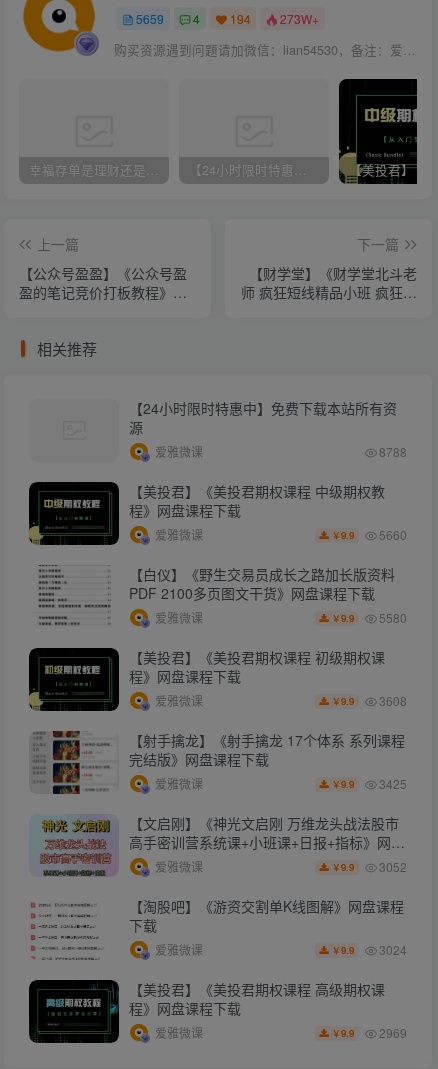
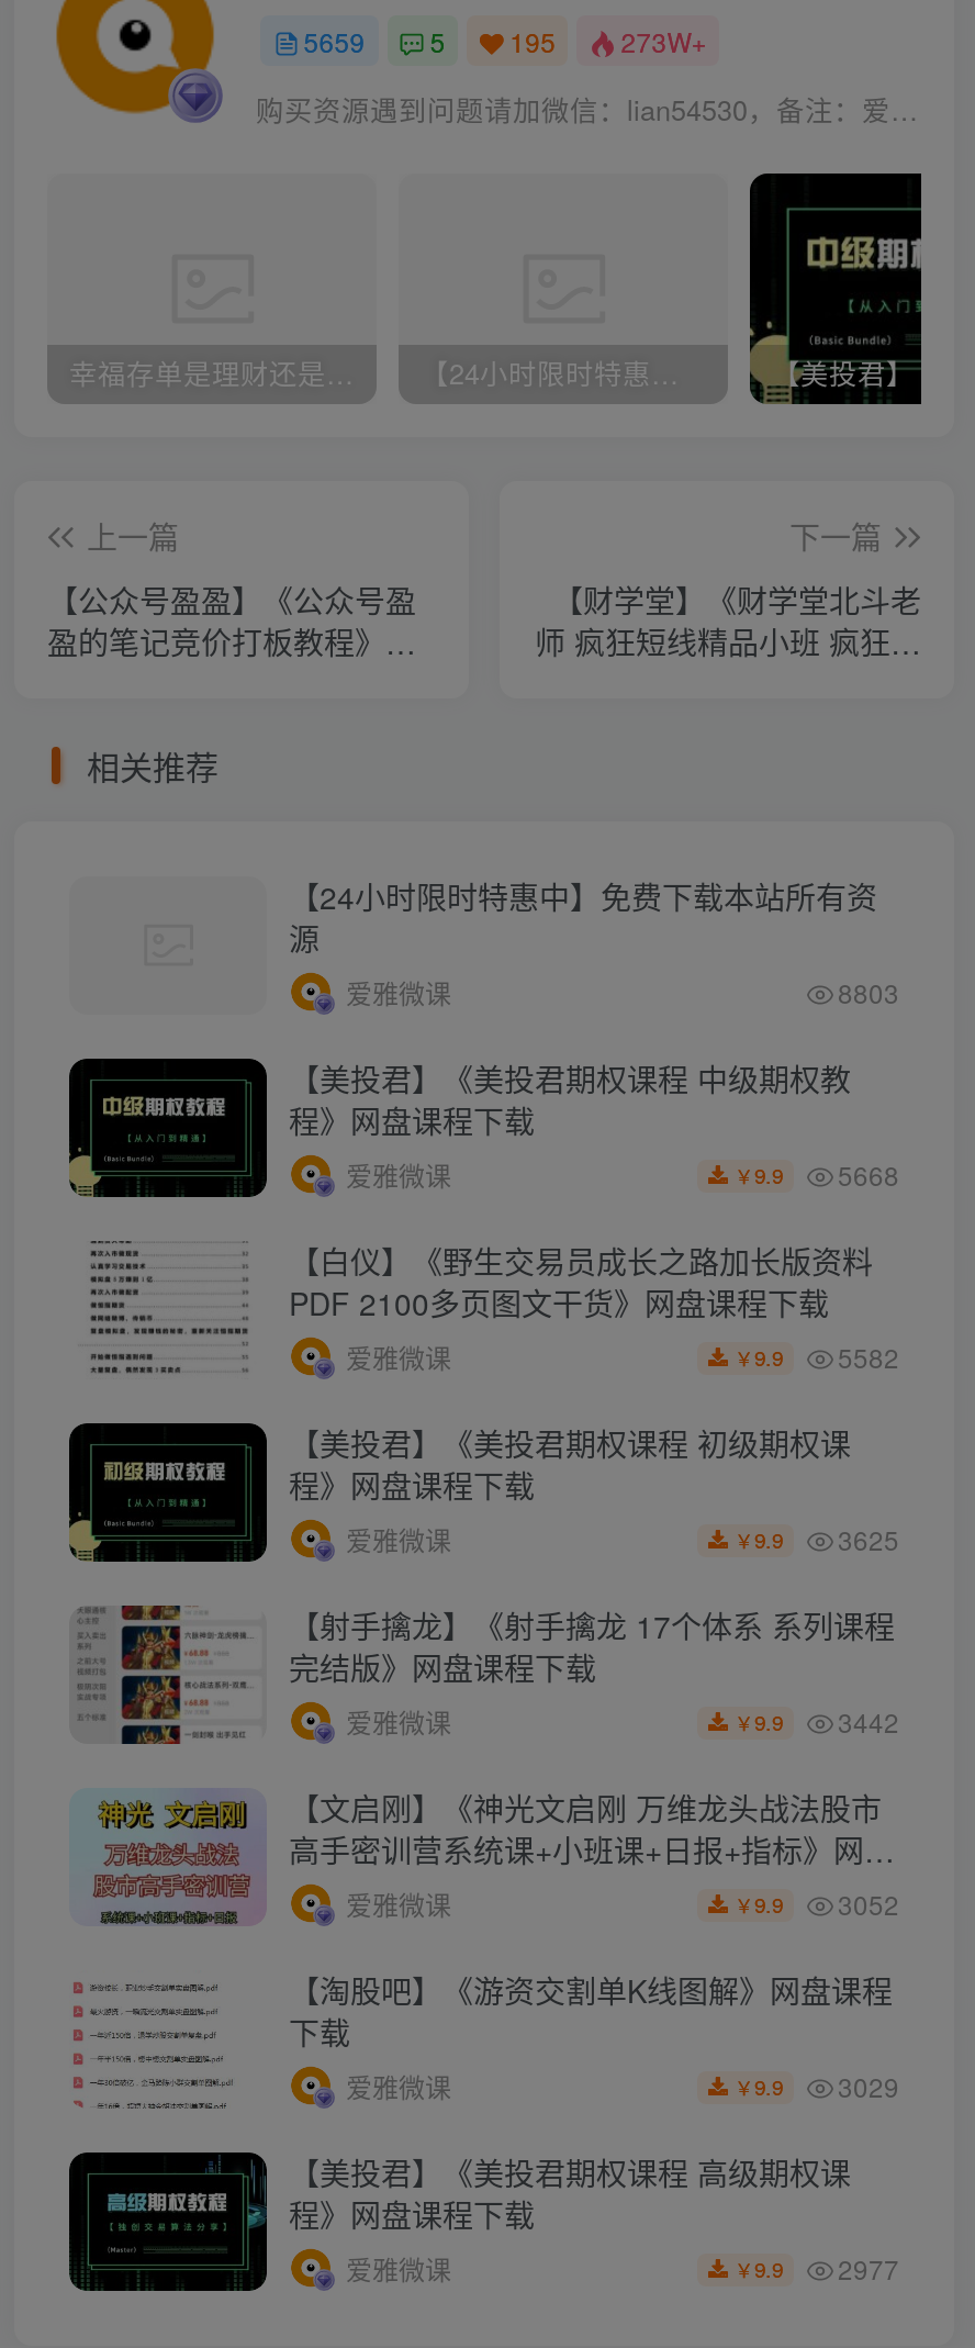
[193,10,200,27] 4 -> [430,22,446,59] 5
[230,10,251,27] 194 -> [510,22,556,59] 195
[379,443,407,460] 8788 -> [838,974,899,1011] 8803
[332,526,407,543] ￥9.9 5660 -> [735,1156,899,1193] ￥9.9 5668
[332,609,407,626] ￥9.9 5580 -> [735,1338,899,1375] ￥9.9 5582
[332,692,407,709] ￥9.9 3608 -> [735,1520,899,1558] ￥9.9 3625
[332,775,407,792] ￥9.9 3425 -> [735,1703,899,1740] ￥9.9 3442
[332,941,407,958] ￥9.9 3024 -> [735,2067,899,2105] ￥9.9 3029
[332,1024,407,1041] ￥9.9 2969 -> [735,2250,899,2287] ￥9.9 2977

